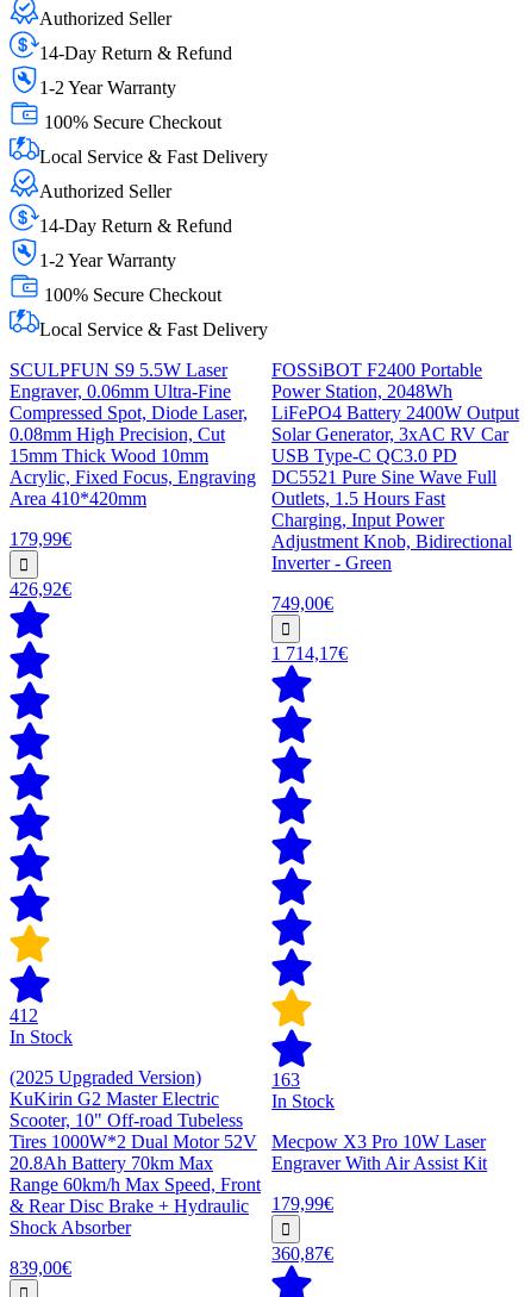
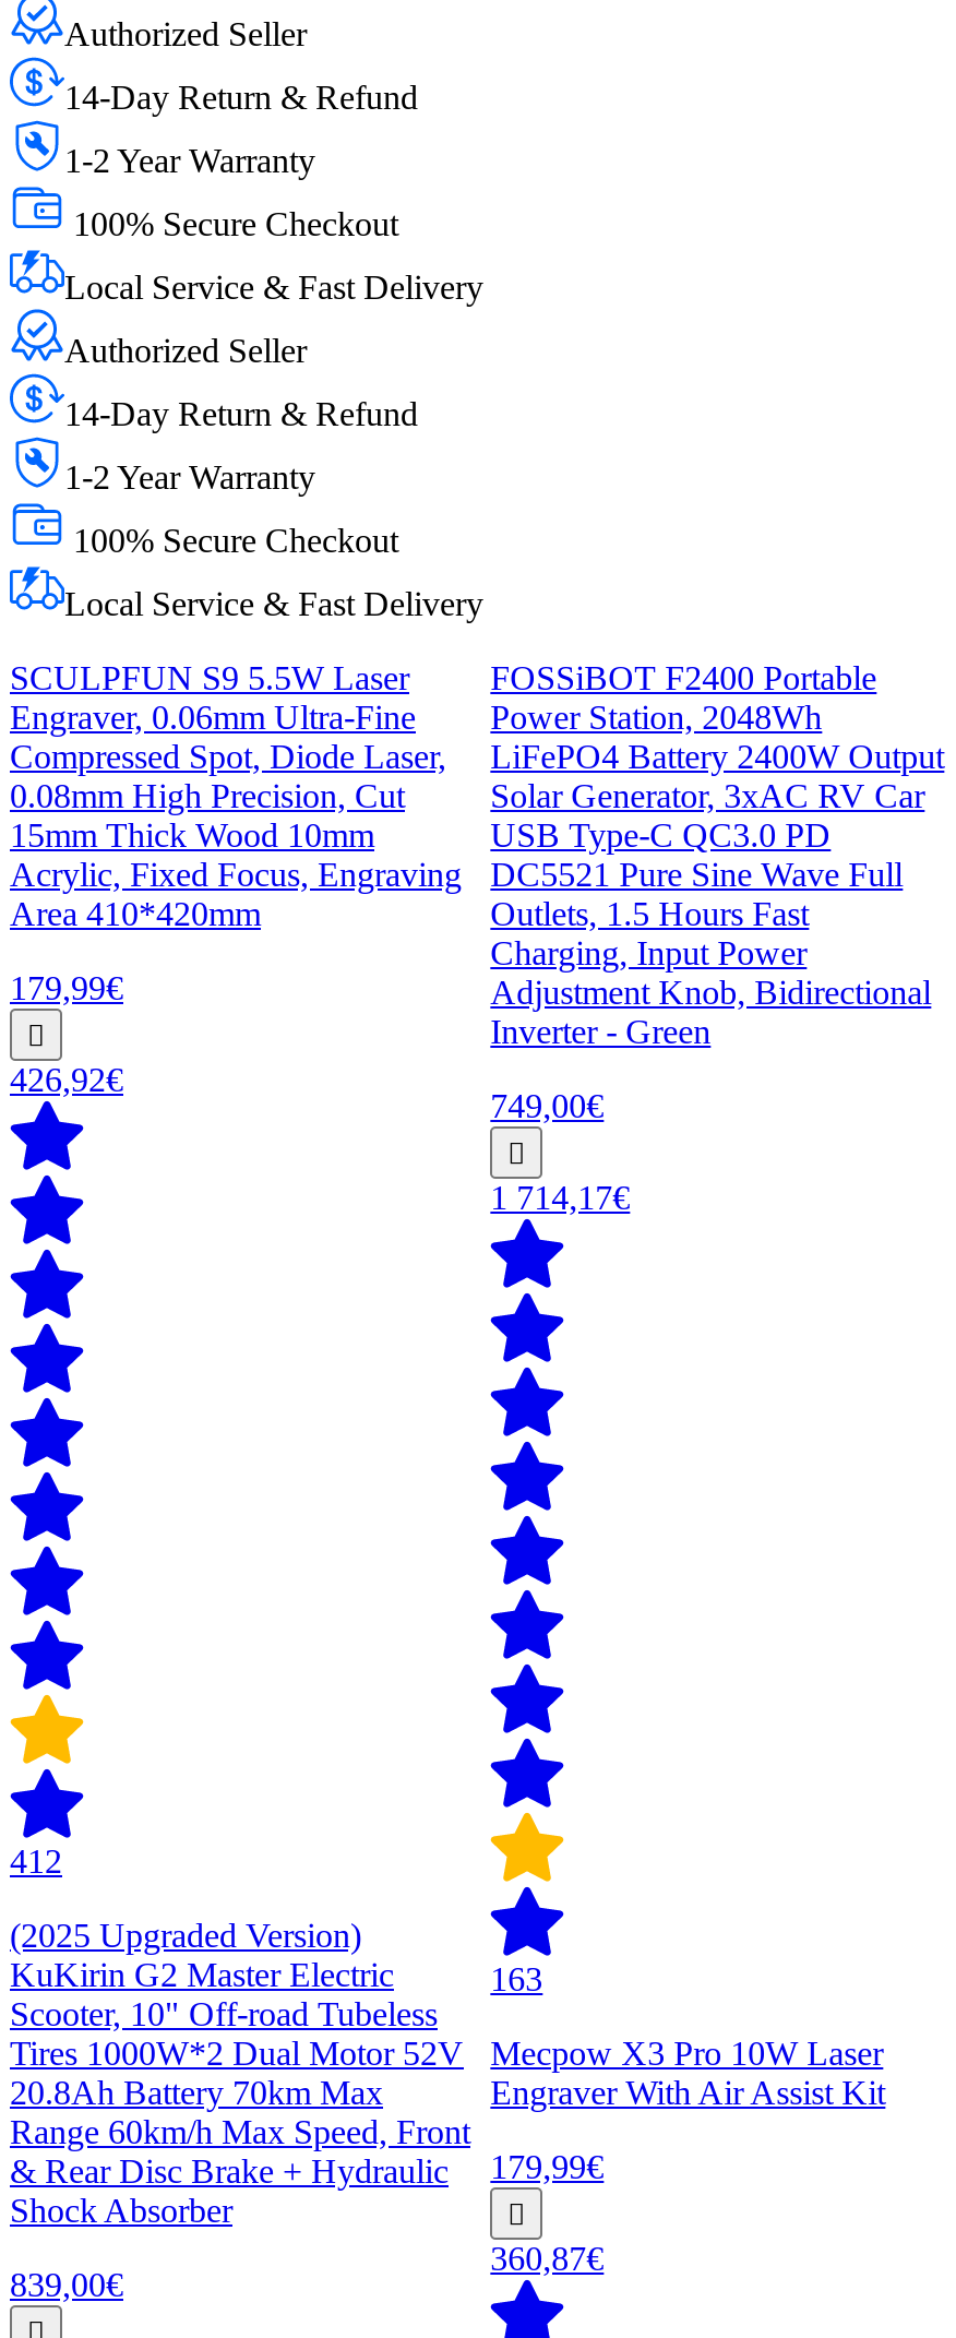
[10,1027,73,1047] In Stock -> none
[272,1091,335,1111] In Stock -> none

